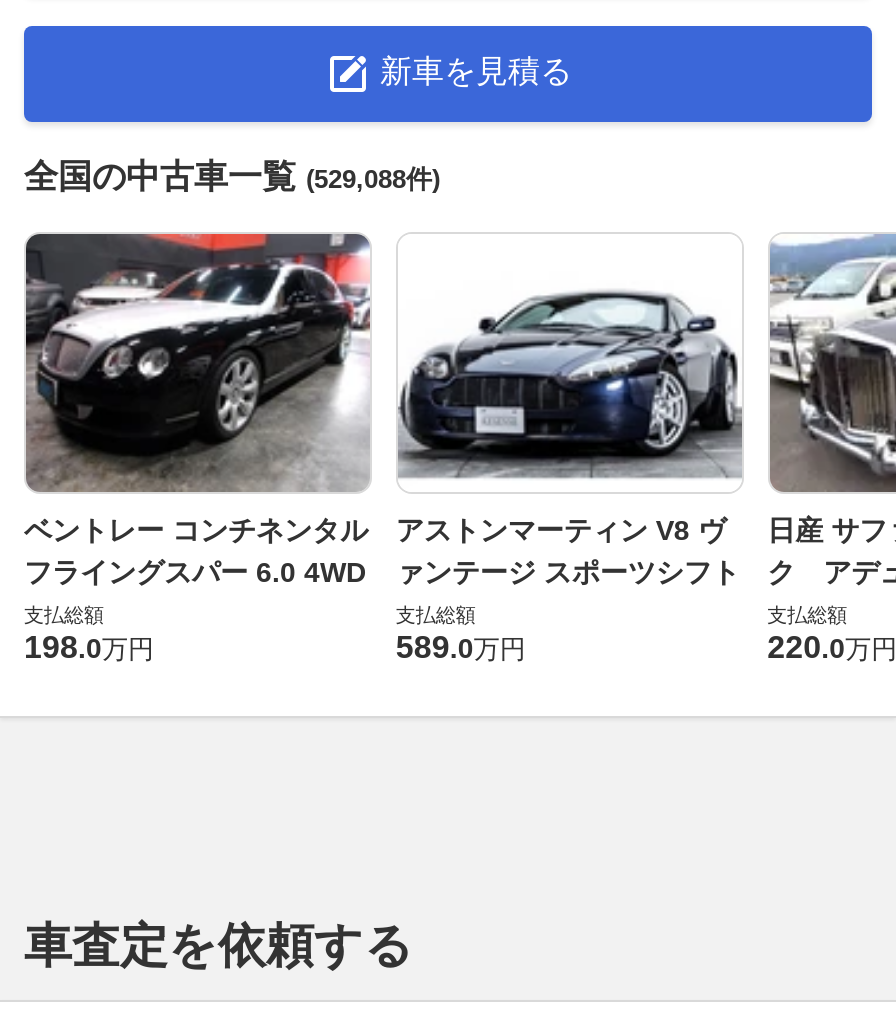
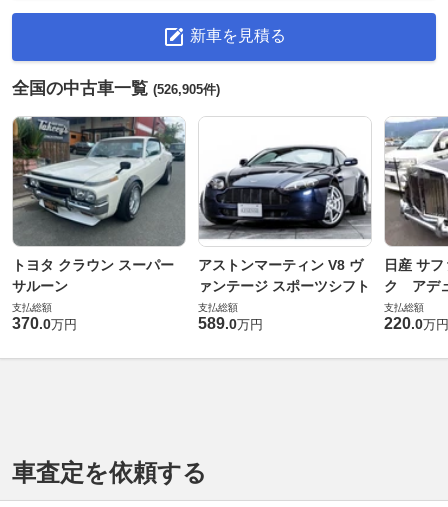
[24,158,440,196] 全国の中古車一覧(529,088件) -> [12,79,220,98] 全国の中古車一覧(526,905件)
[24,232,370,588] [image] | ベントレー コンチネンタル | フライングスパー 6.0 4WD -> [12,116,186,294] [image] | トヨタ クラウン スーパー | サルーン
[24,630,154,664] 198.0万円 -> [12,315,77,332] 370.0万円

